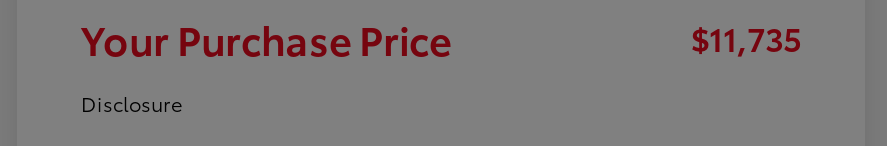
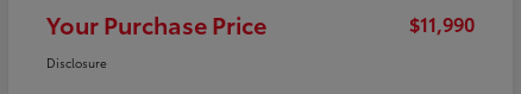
[691,14,801,60] $11,735 -> [409,9,475,37] $11,990

